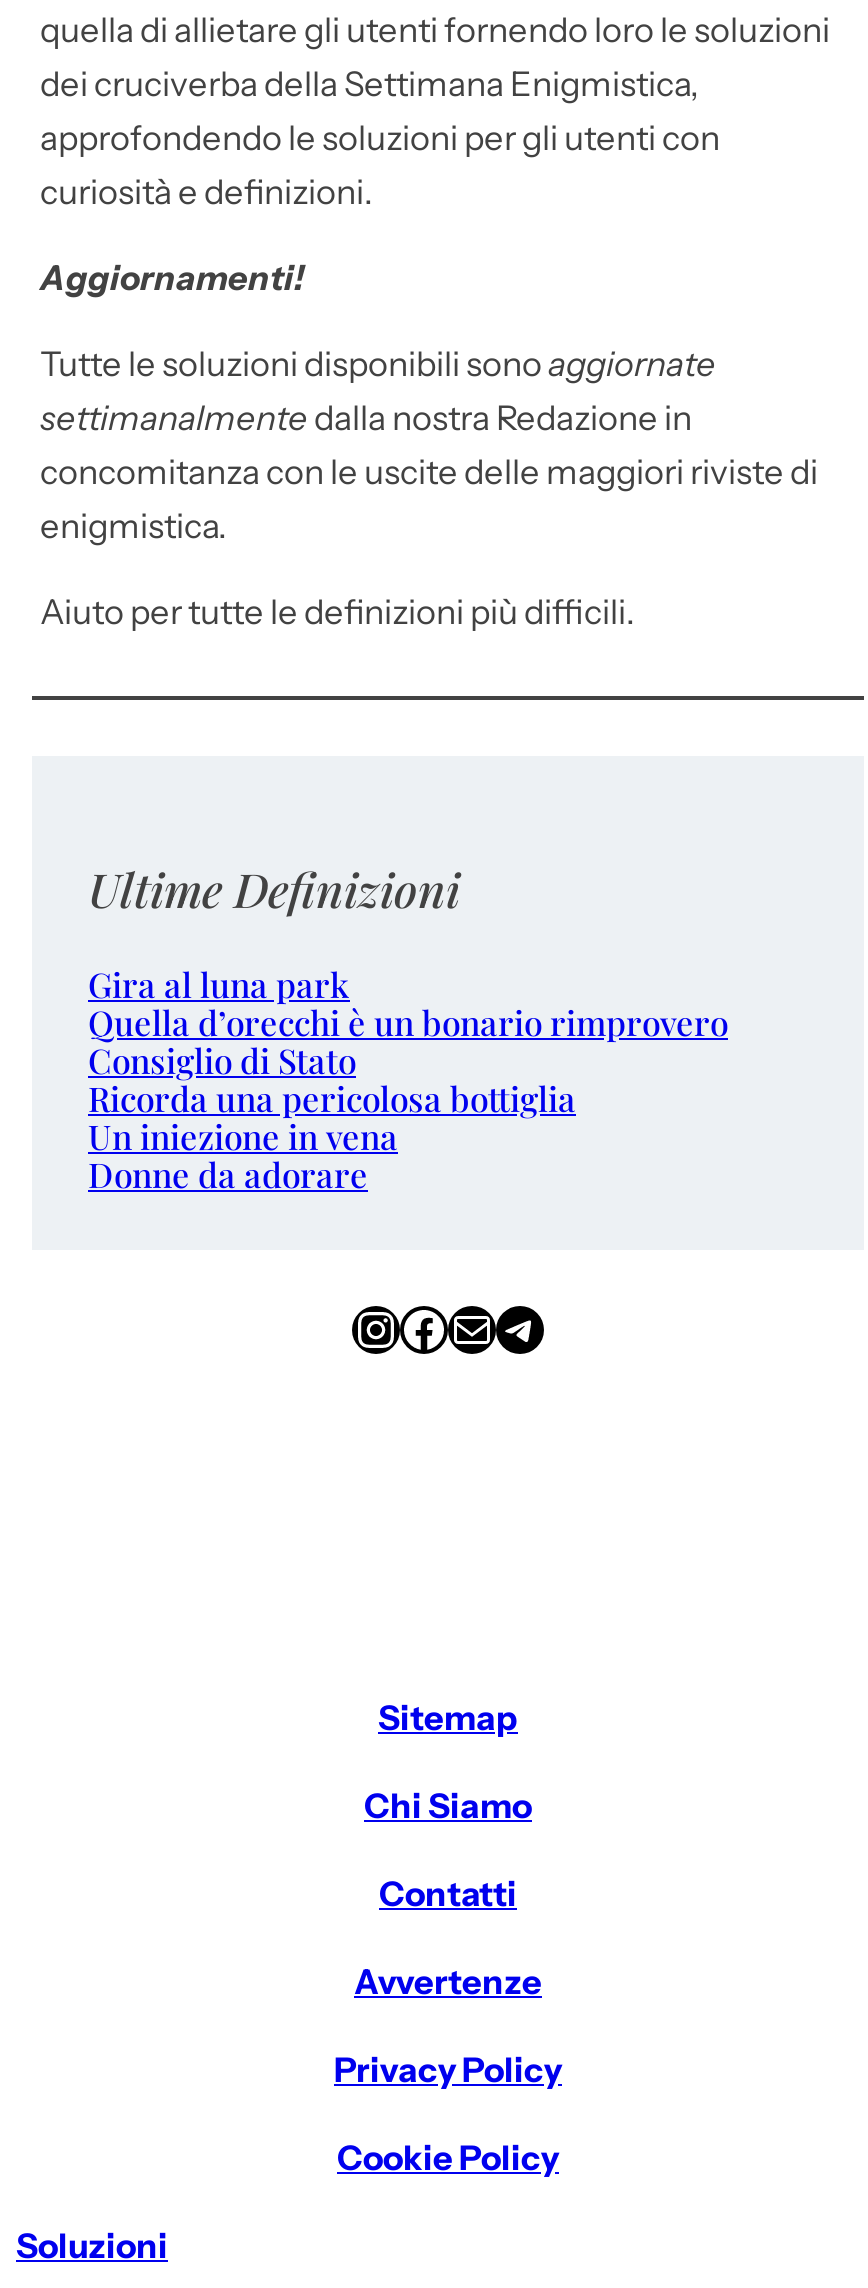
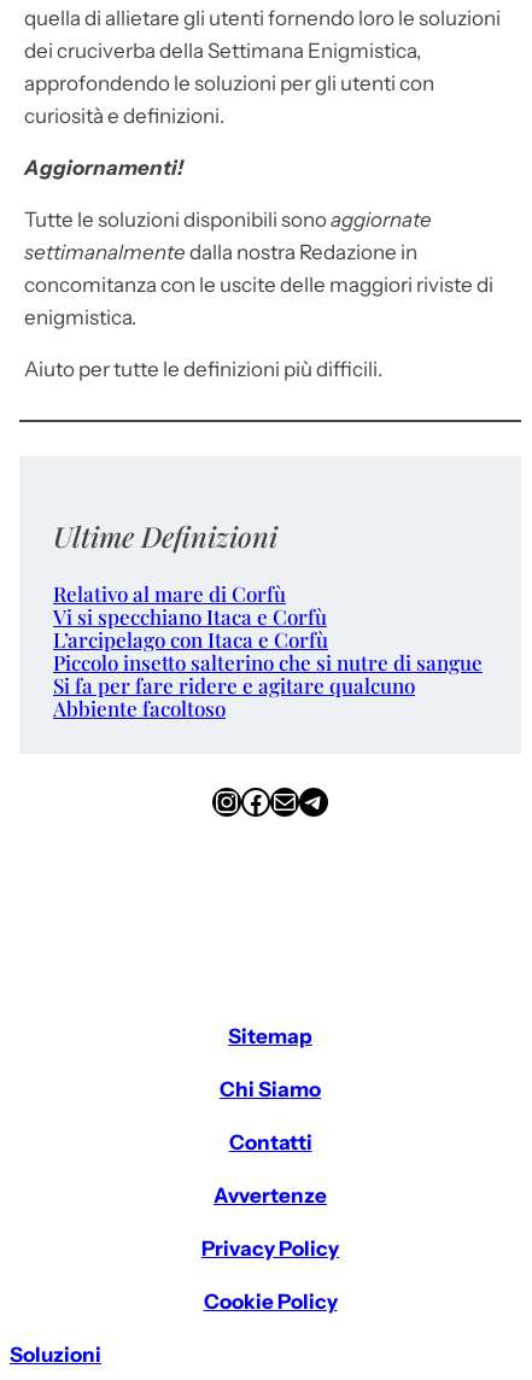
[88,962,728,1196] Gira al luna park | Quella d’orecchi è un bonario rimprovero | Consiglio di Stato | Ricorda una pericolosa bottiglia | Un iniezione in vena | Donne da adorare -> [53,580,483,721] Relativo al mare di Corfù | Vi si specchiano Itaca e Corfù | L’arcipelago con Itaca e Corfù | Piccolo insetto salterino che si nutre di sangue | Si fa per fare ridere e agitare qualcuno | Abbiente facoltoso

